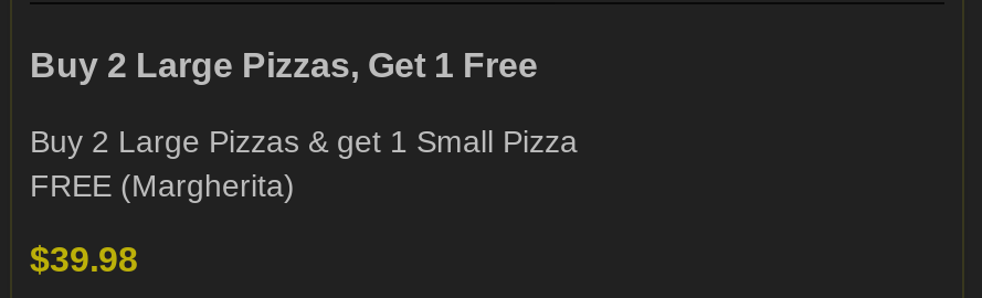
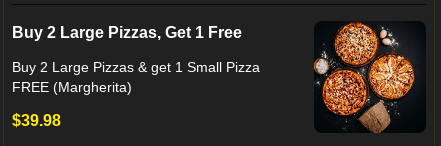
none -> [313,22,425,133] [image]

